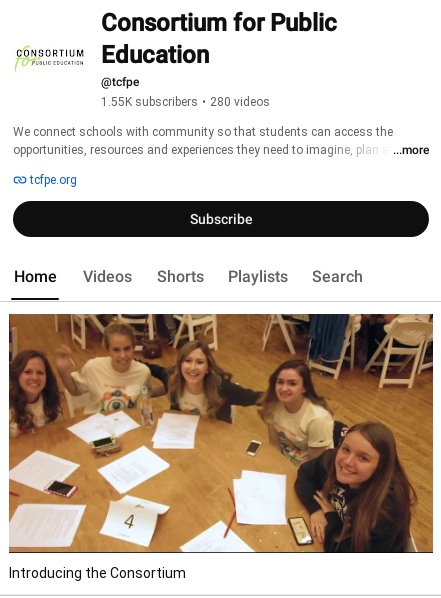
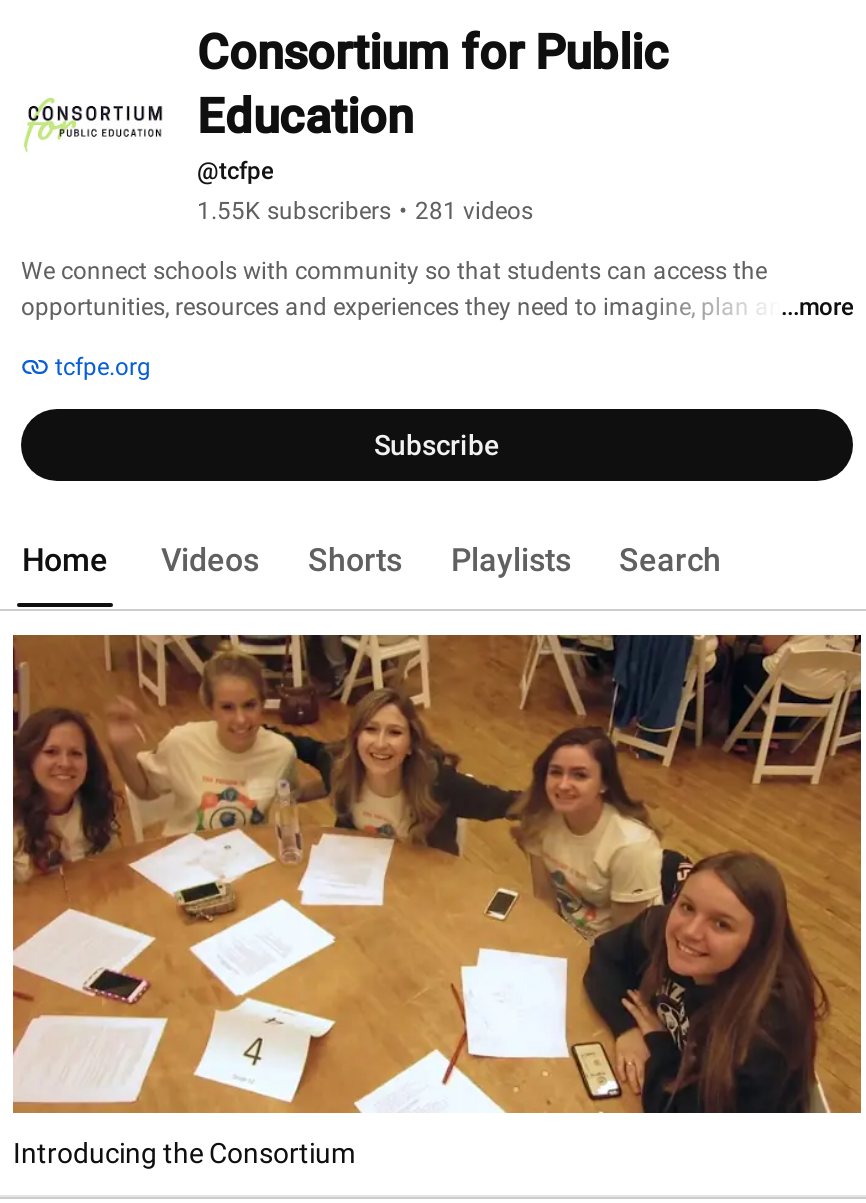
[101,95,270,109] 1.55K subscribers • 280 videos -> [197,197,533,225] 1.55K subscribers • 281 videos

